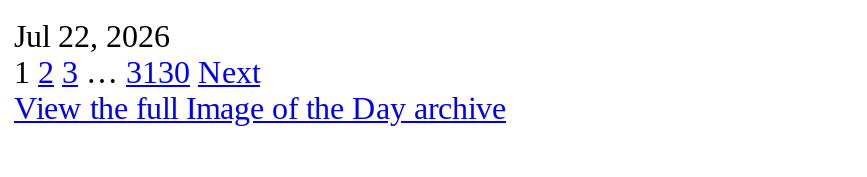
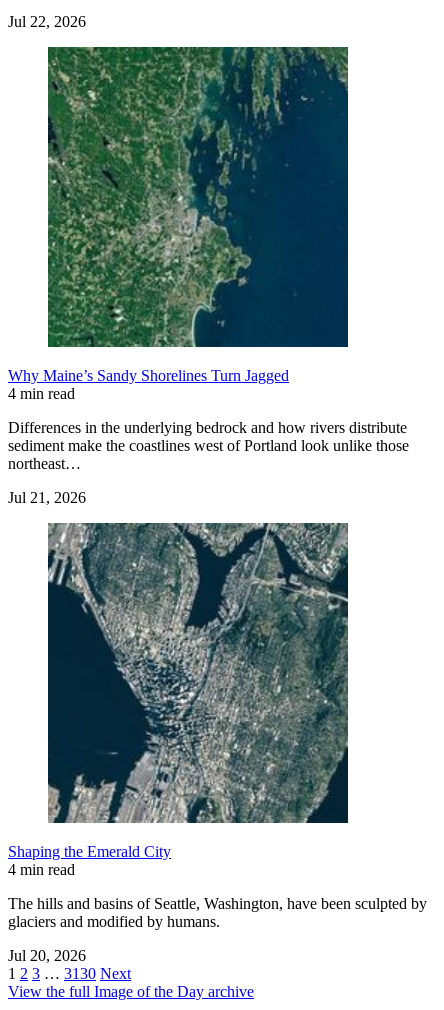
none -> [8,46,409,506] [image] | Why Maine’s Sandy Shorelines Turn Jagged | 4 min read | Differences in the underlying bedrock and how rivers distribute | sediment make the coastlines west of Portland look unlike those | northeast… | Jul 21, 2026
none -> [8,522,427,964] [image] | Shaping the Emerald City | 4 min read | The hills and basins of Seattle, Washington, have been sculpted by | glaciers and modified by humans. | Jul 20, 2026

